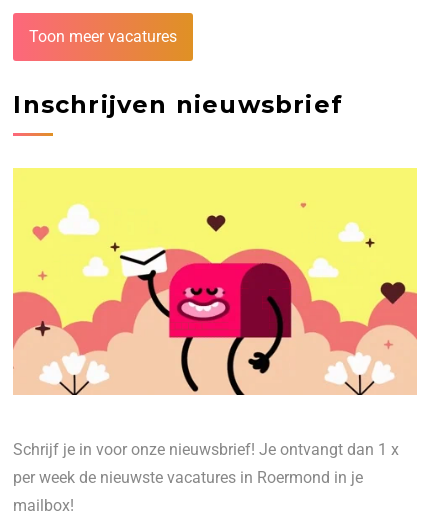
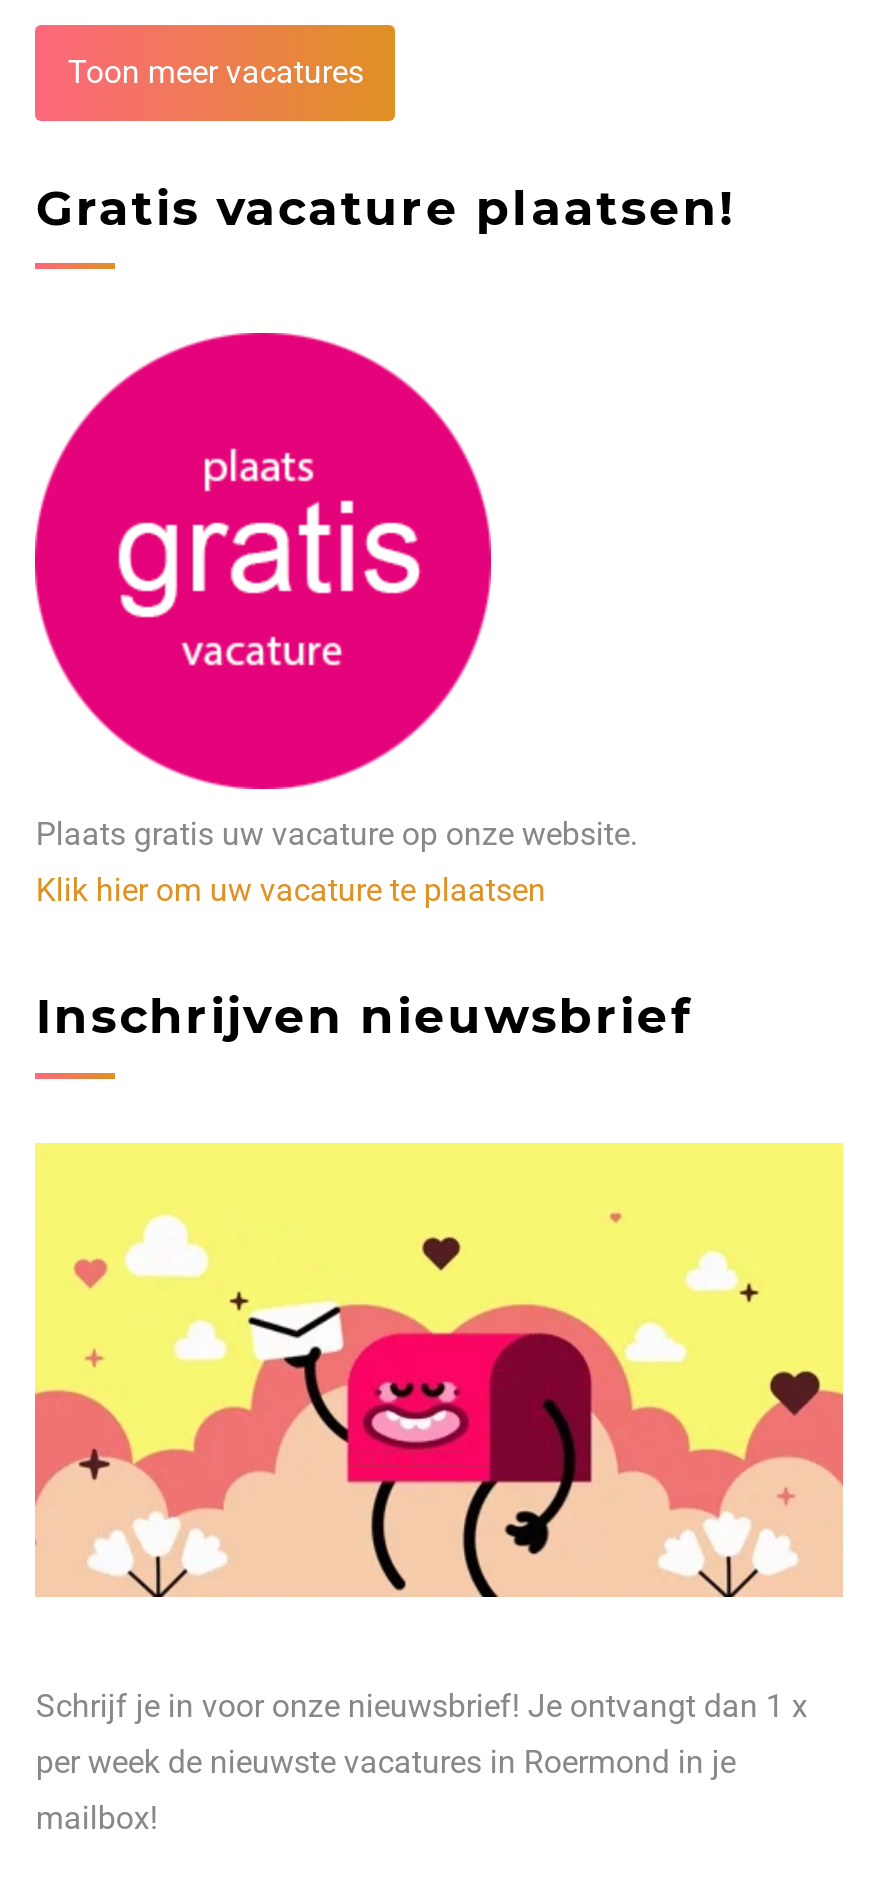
none -> [33,331,638,910] [image] | Plaats gratis uw vacature op onze website. | Klik hier om uw vacature te plaatsen
none -> [36,178,736,236] Gratis vacature plaatsen!

